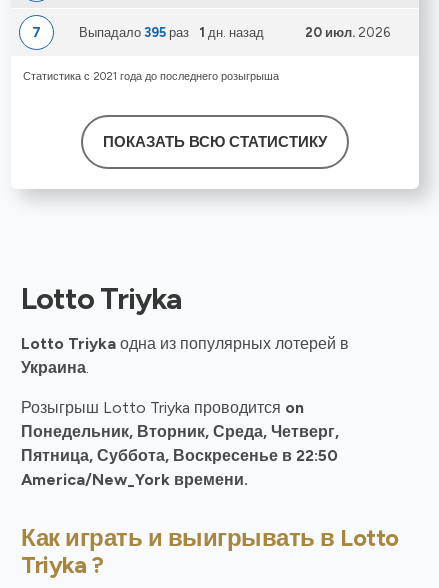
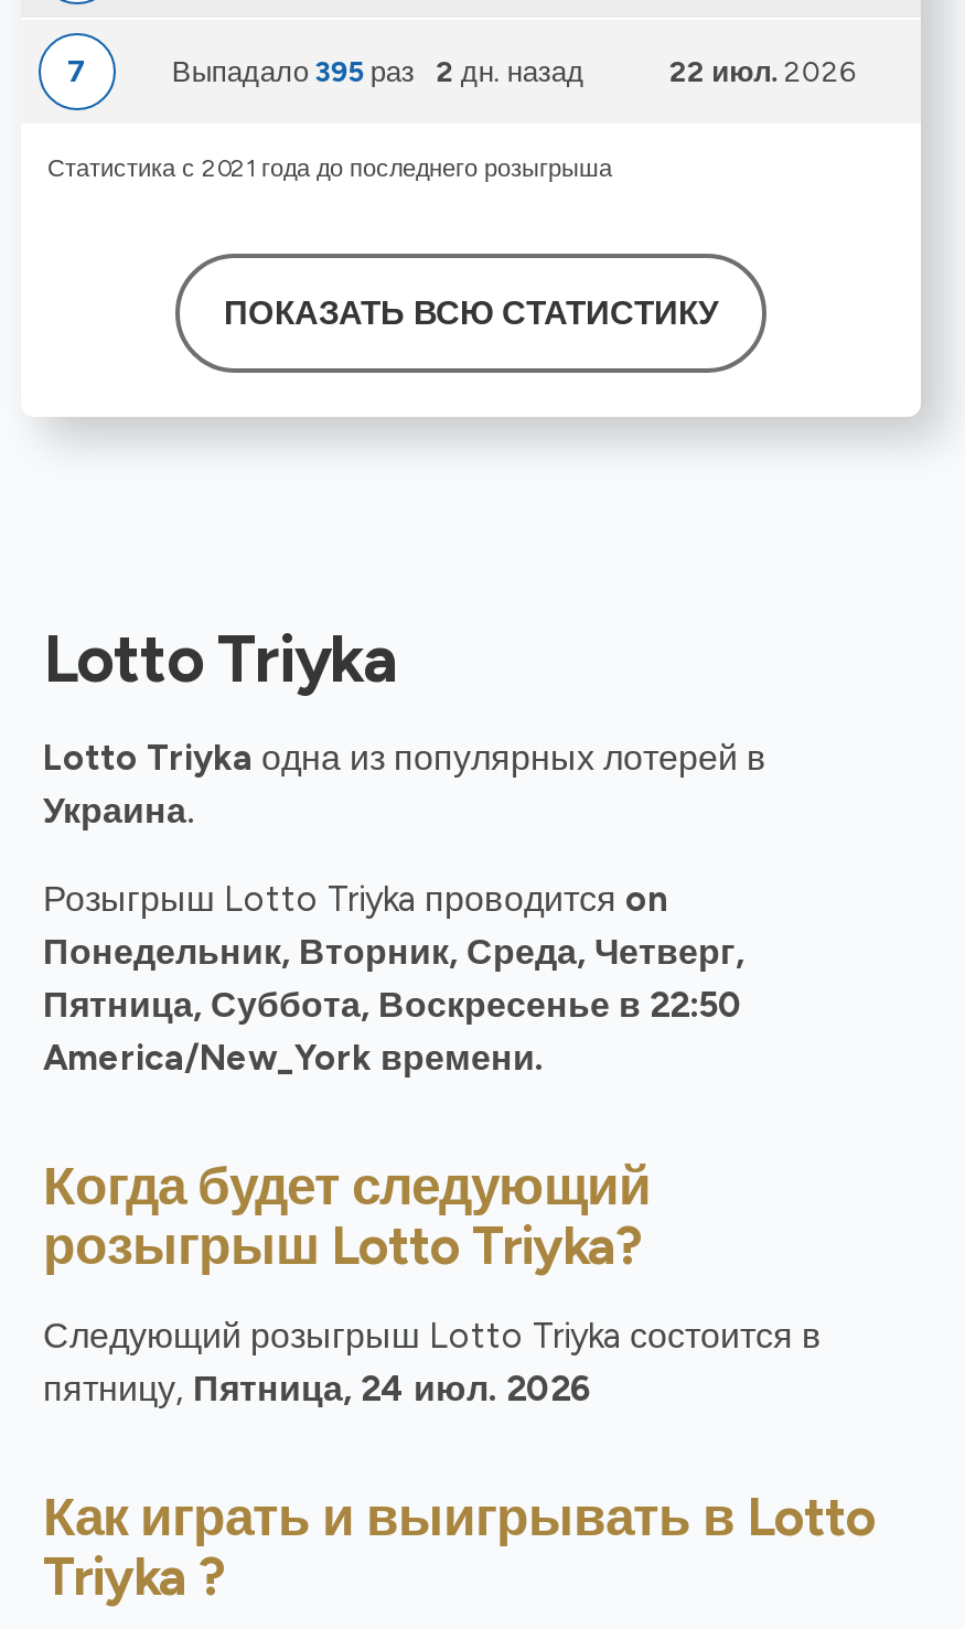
[79,24,264,39] Выпадало 395 раз 1 дн. назад -> [172,54,584,87] Выпадало 395 раз 2 дн. назад
[305,24,390,39] 20 июл. 2026 -> [670,54,855,87] 22 июл. 2026
none -> [43,1153,822,1409] Когда будет следующий | розыгрыш Lotto Triyka? | Следующий розыгрыш Lotto Triyka состоится в | пятницу, Пятница, 24 июл. 2026

